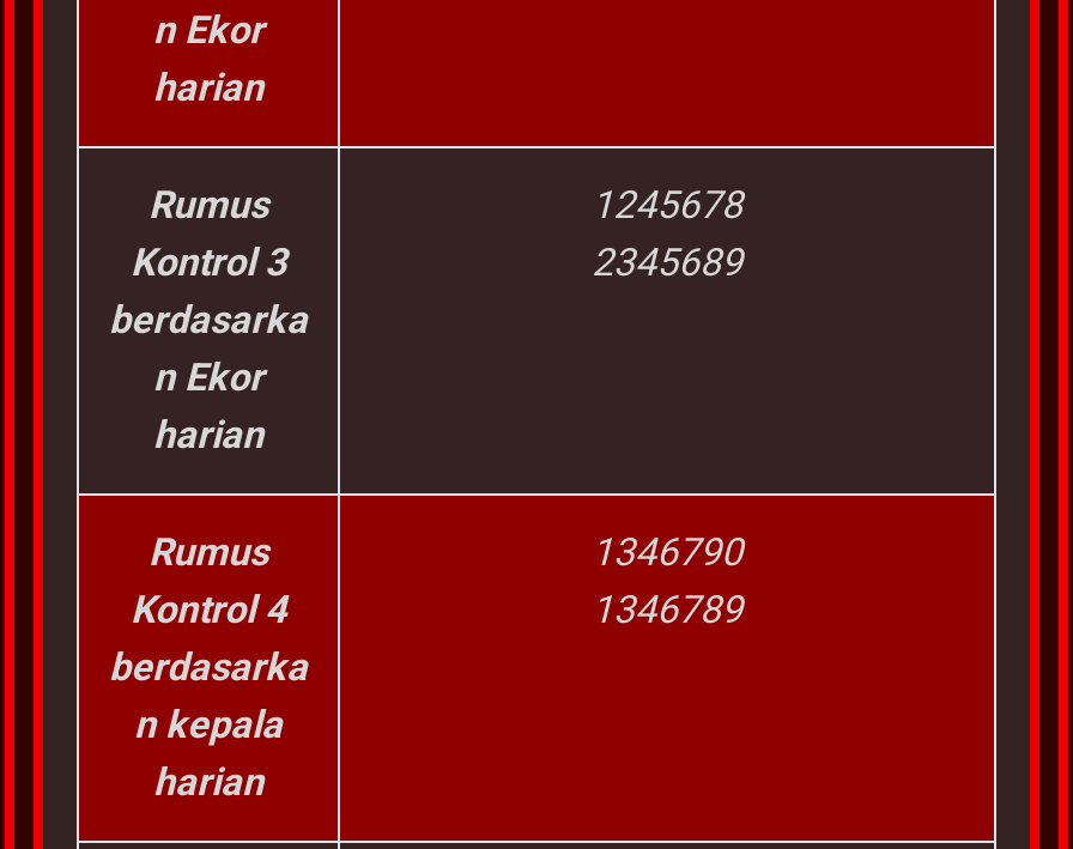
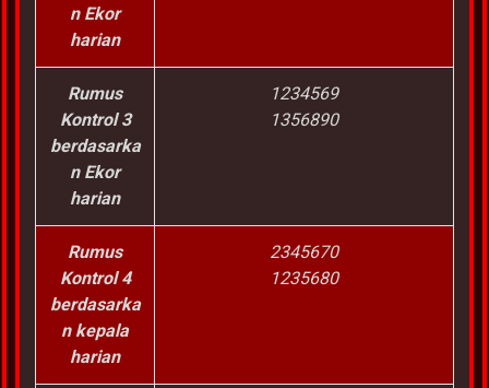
[592,182,742,228] 1245678 -> [270,83,338,104] 1234569
[592,239,742,285] 2345689 -> [270,109,338,130] 1356890
[592,529,742,575] 1346790 -> [270,242,338,262] 2345670
[592,587,742,632] 1346789 -> [270,268,338,289] 1235680

